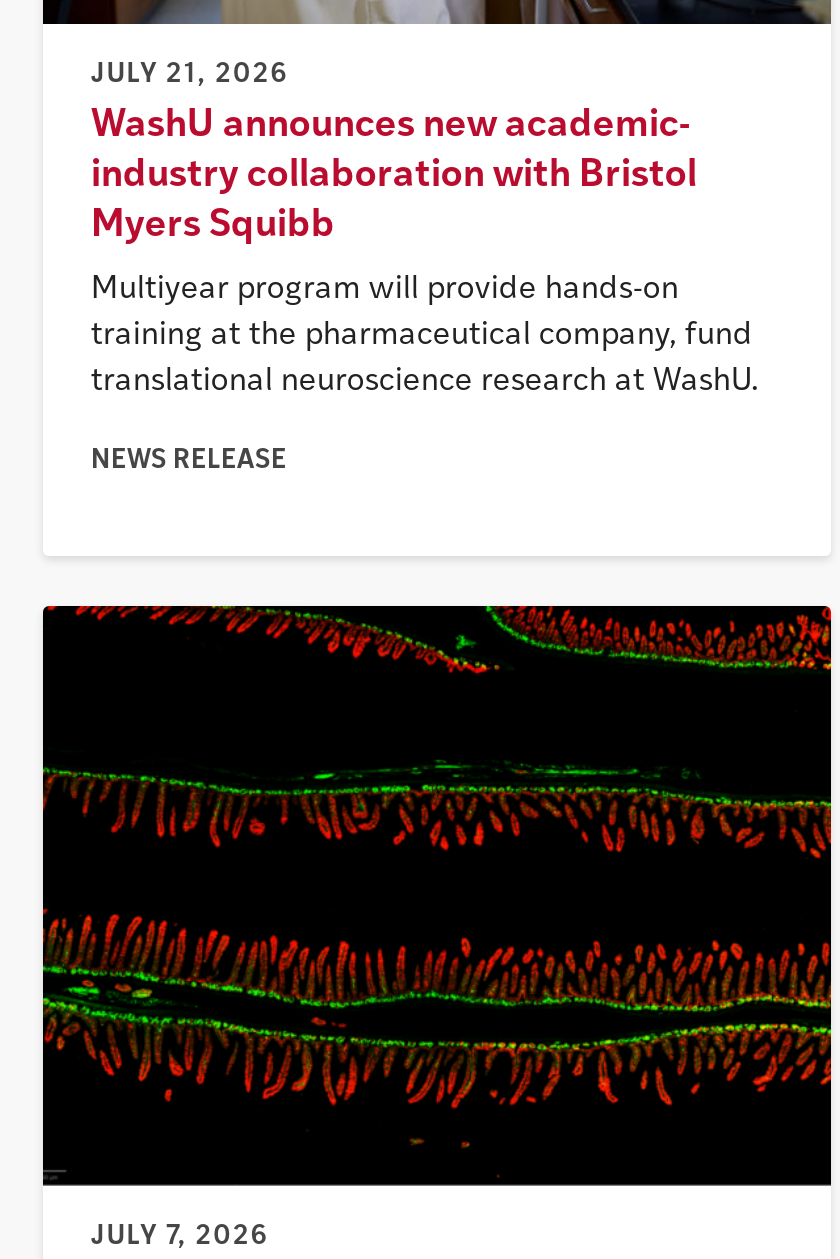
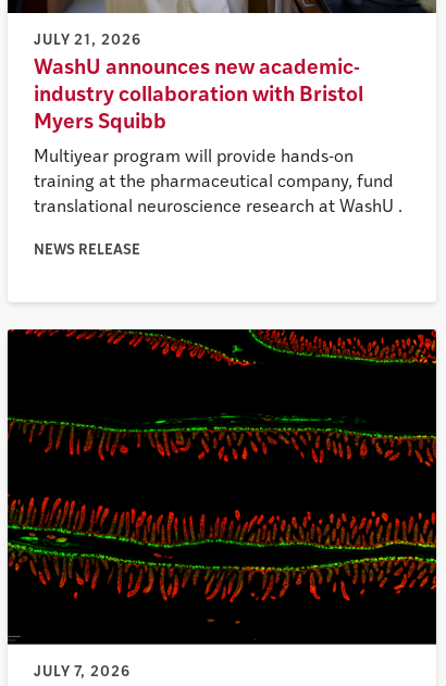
[91,366,759,398] translational neuroscience research at WashU. -> [34,199,402,216] translational neuroscience research at WashU .

